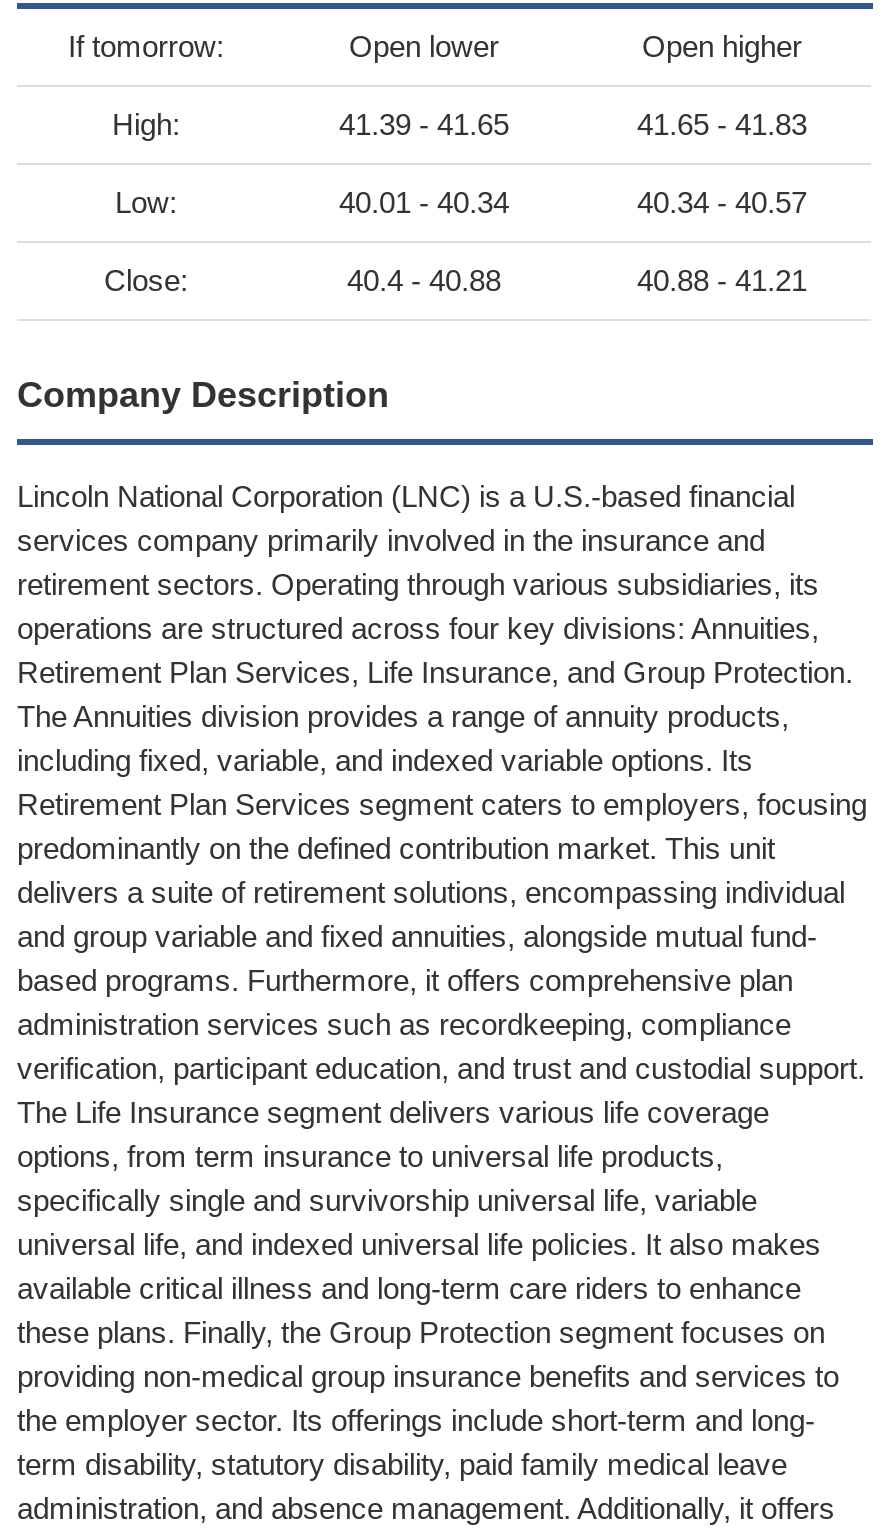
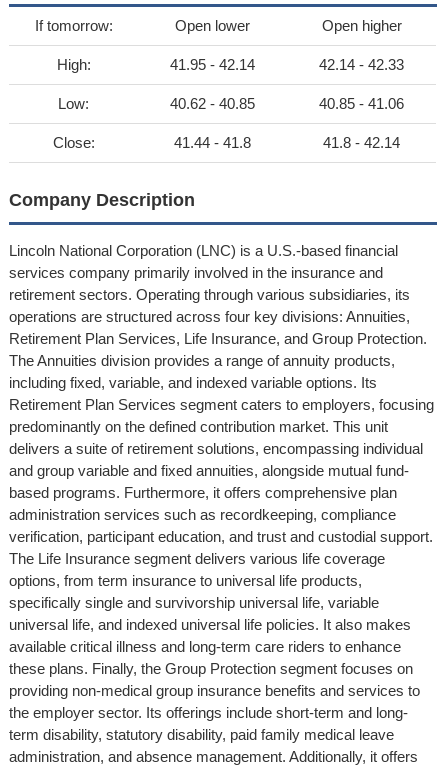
[339,107,509,141] 41.39 - 41.65 -> [170,56,255,73] 41.95 - 42.14
[637,107,807,141] 41.65 - 41.83 -> [319,56,404,73] 42.14 - 42.33
[339,185,509,219] 40.01 - 40.34 -> [170,95,255,112] 40.62 - 40.85
[637,185,807,219] 40.34 - 40.57 -> [319,95,404,112] 40.85 - 41.06
[347,263,501,297] 40.4 - 40.88 -> [174,134,251,151] 41.44 - 41.8
[637,263,807,297] 40.88 - 41.21 -> [323,134,400,151] 41.8 - 42.14

